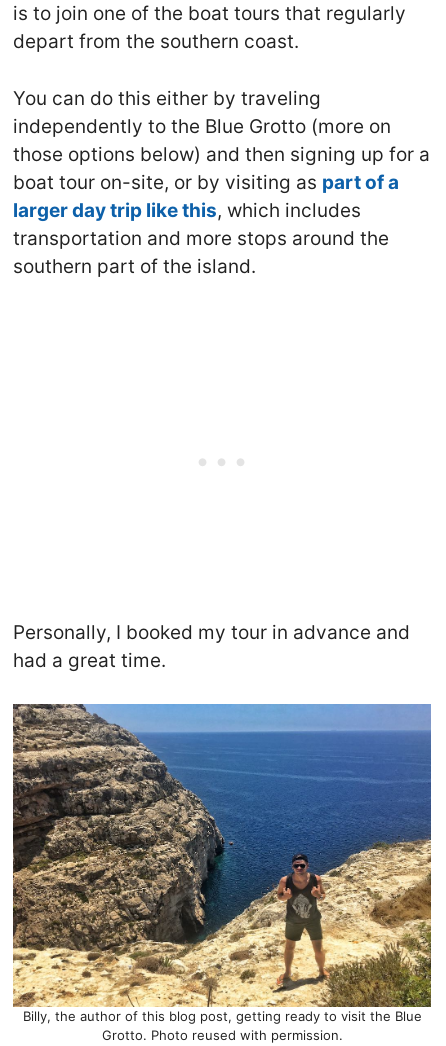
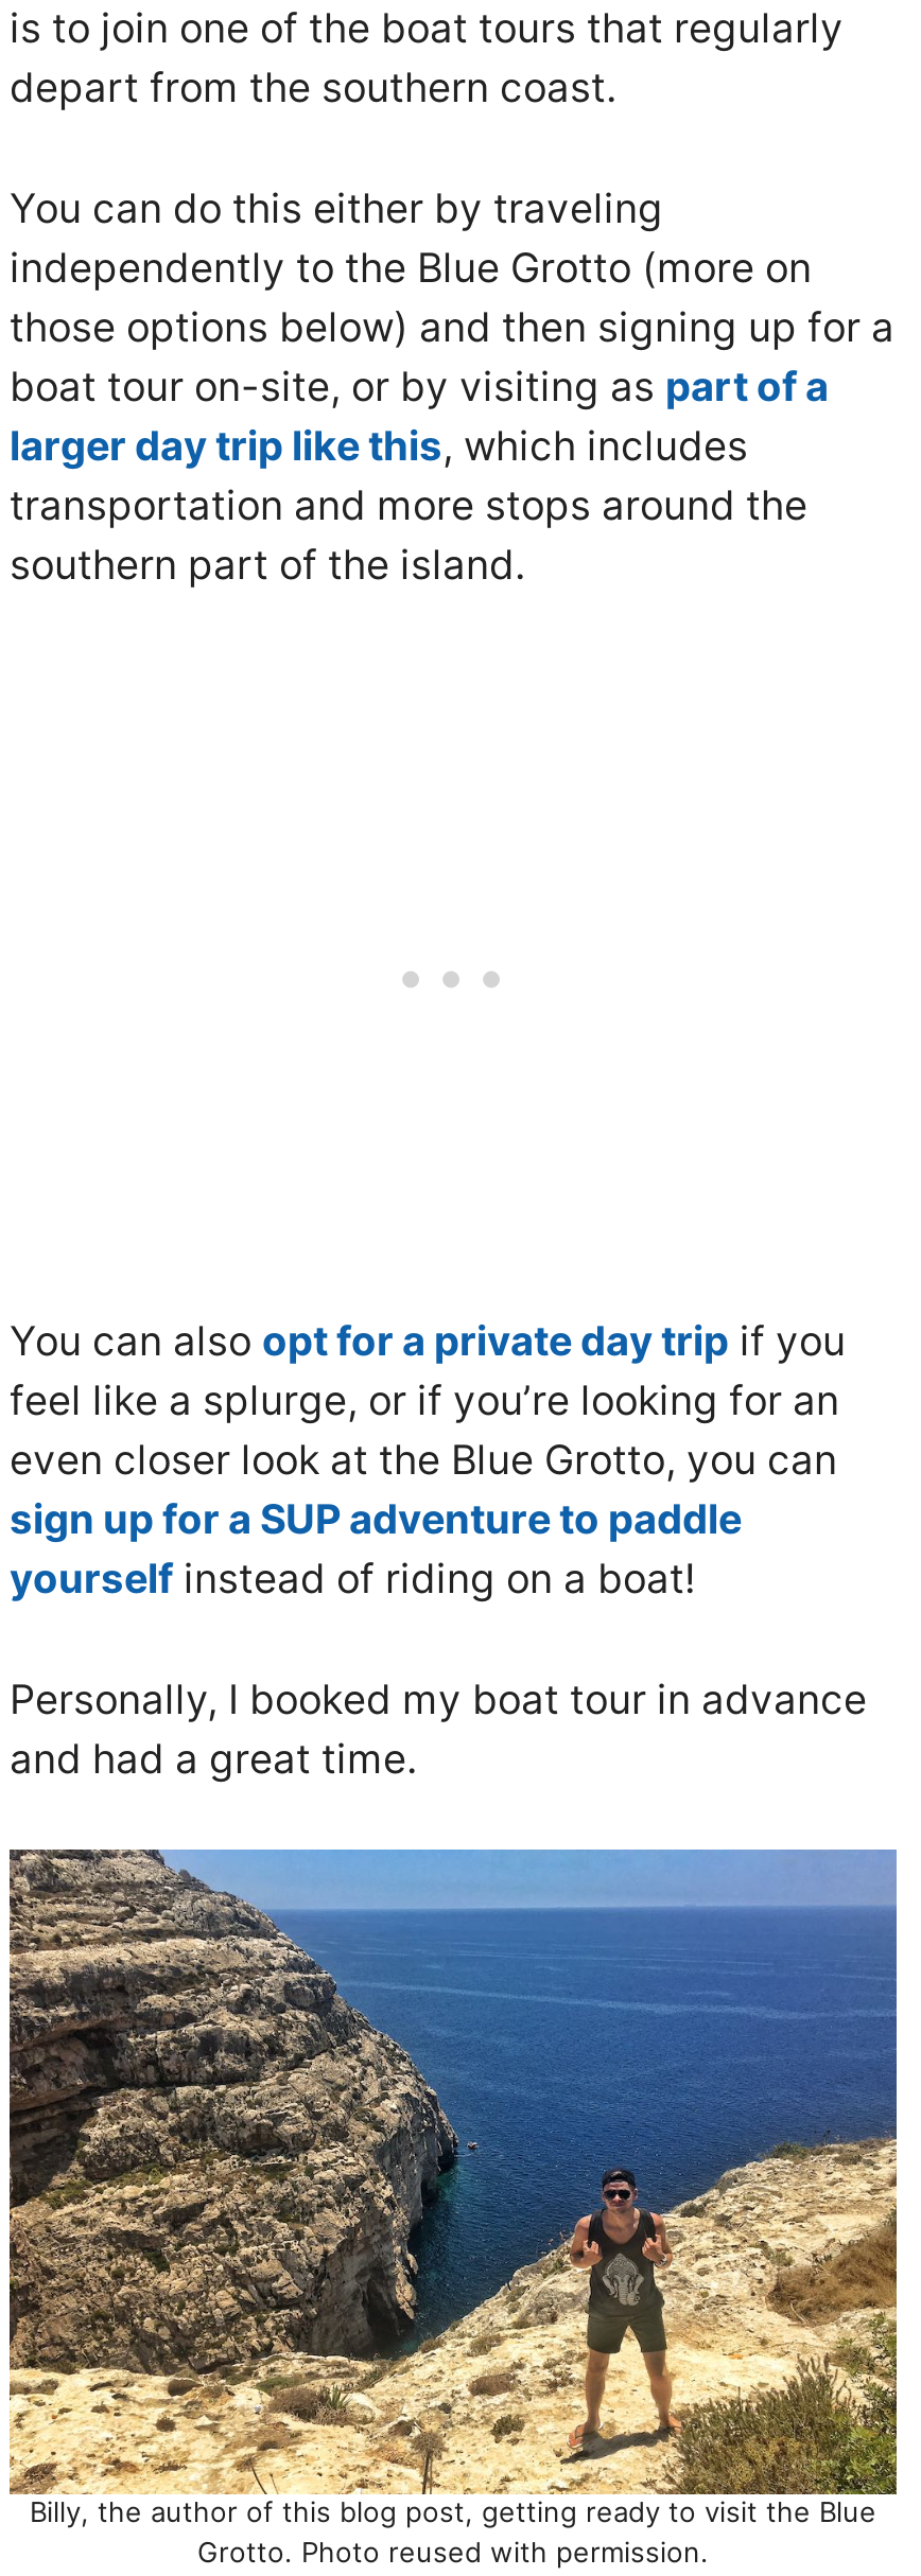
[13,621,410,672] Personally, I booked my tour in advance and | had a great time. -> [10,1318,867,1783] You can also opt for a private day trip if you | feel like a splurge, or if you’re looking for an | even closer look at the Blue Grotto, you can | sign up for a SUP adventure to paddle | yourself instead of riding on a boat! | Personally, I booked my boat tour in advance | and had a great time.

